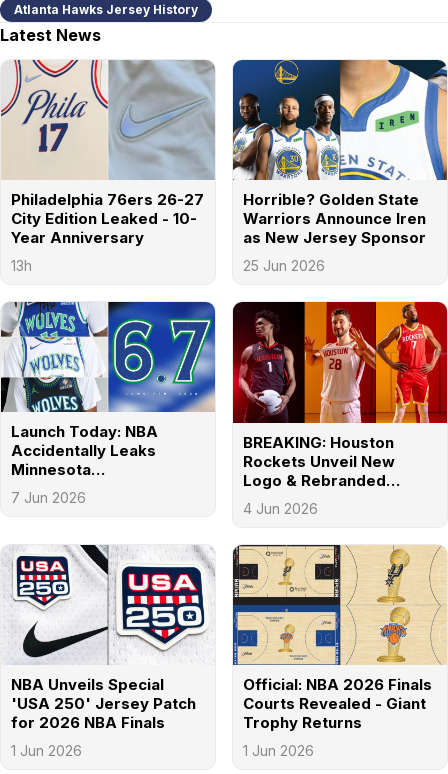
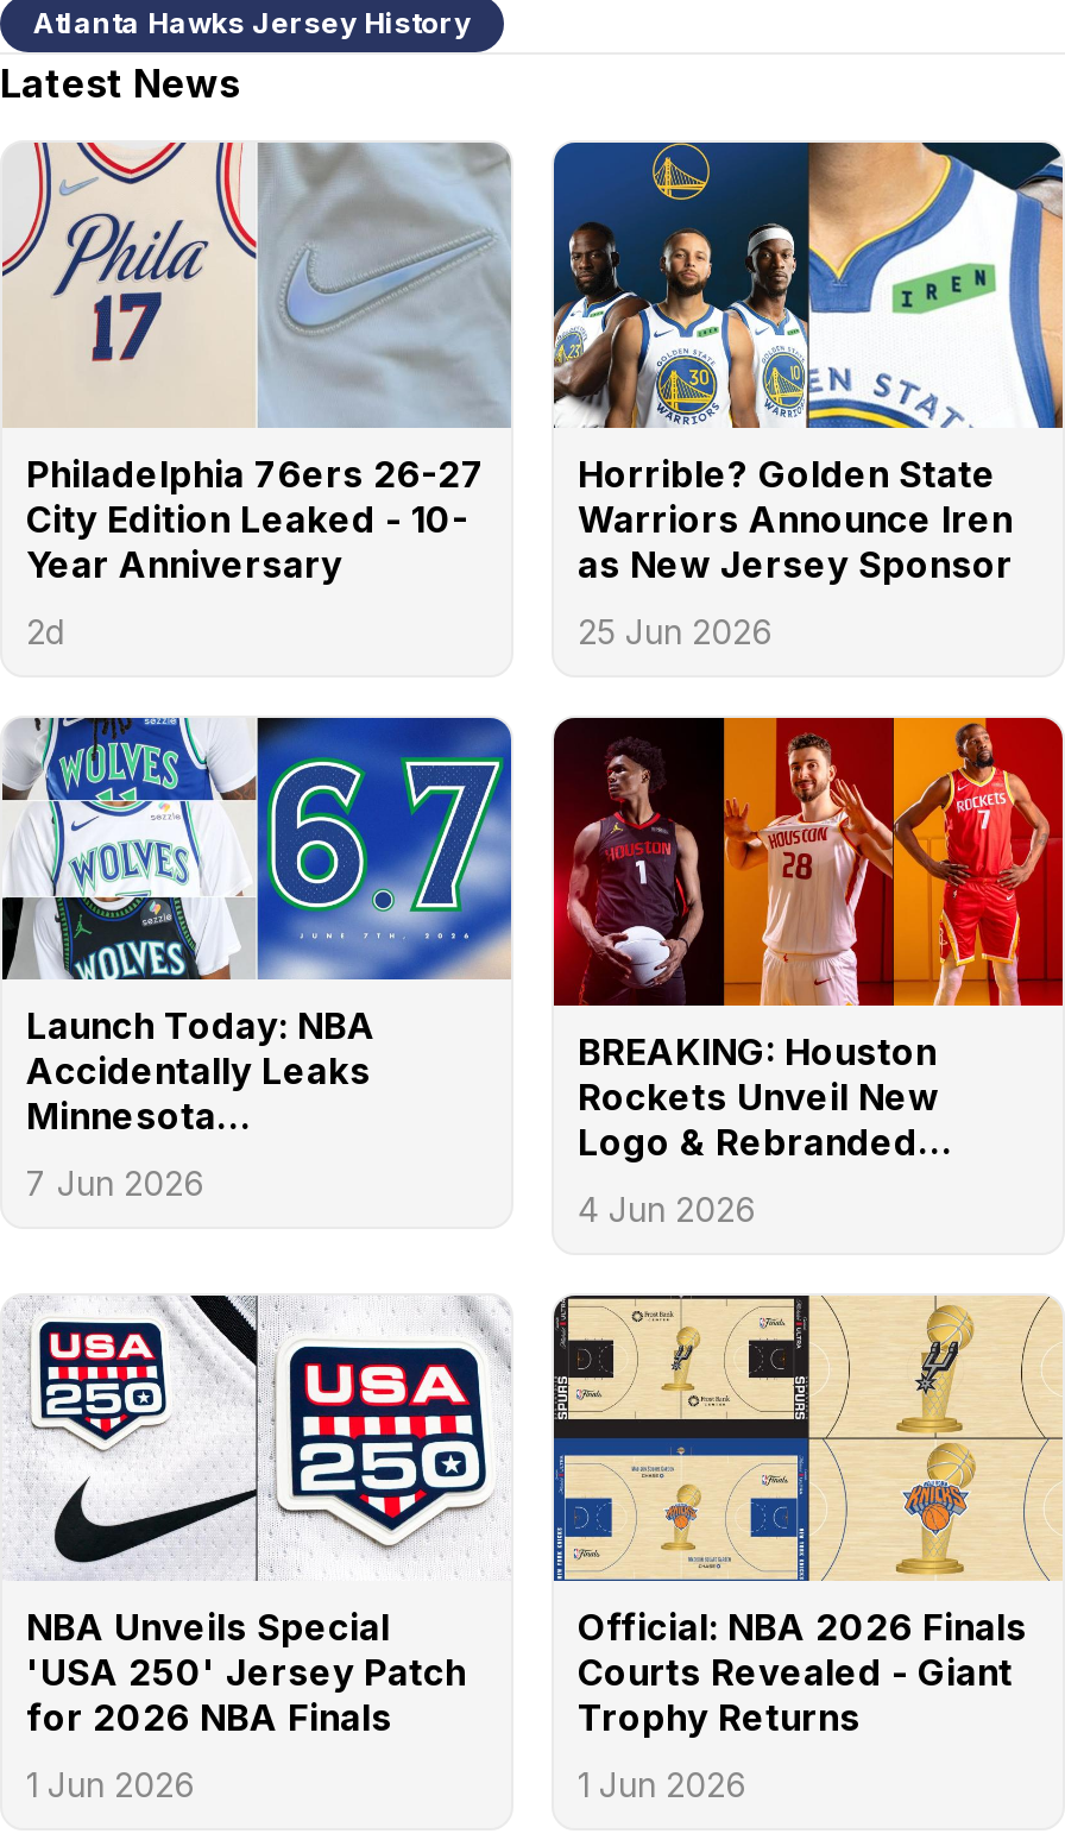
[11,257,32,274] 13h -> [26,612,67,652] 2d

